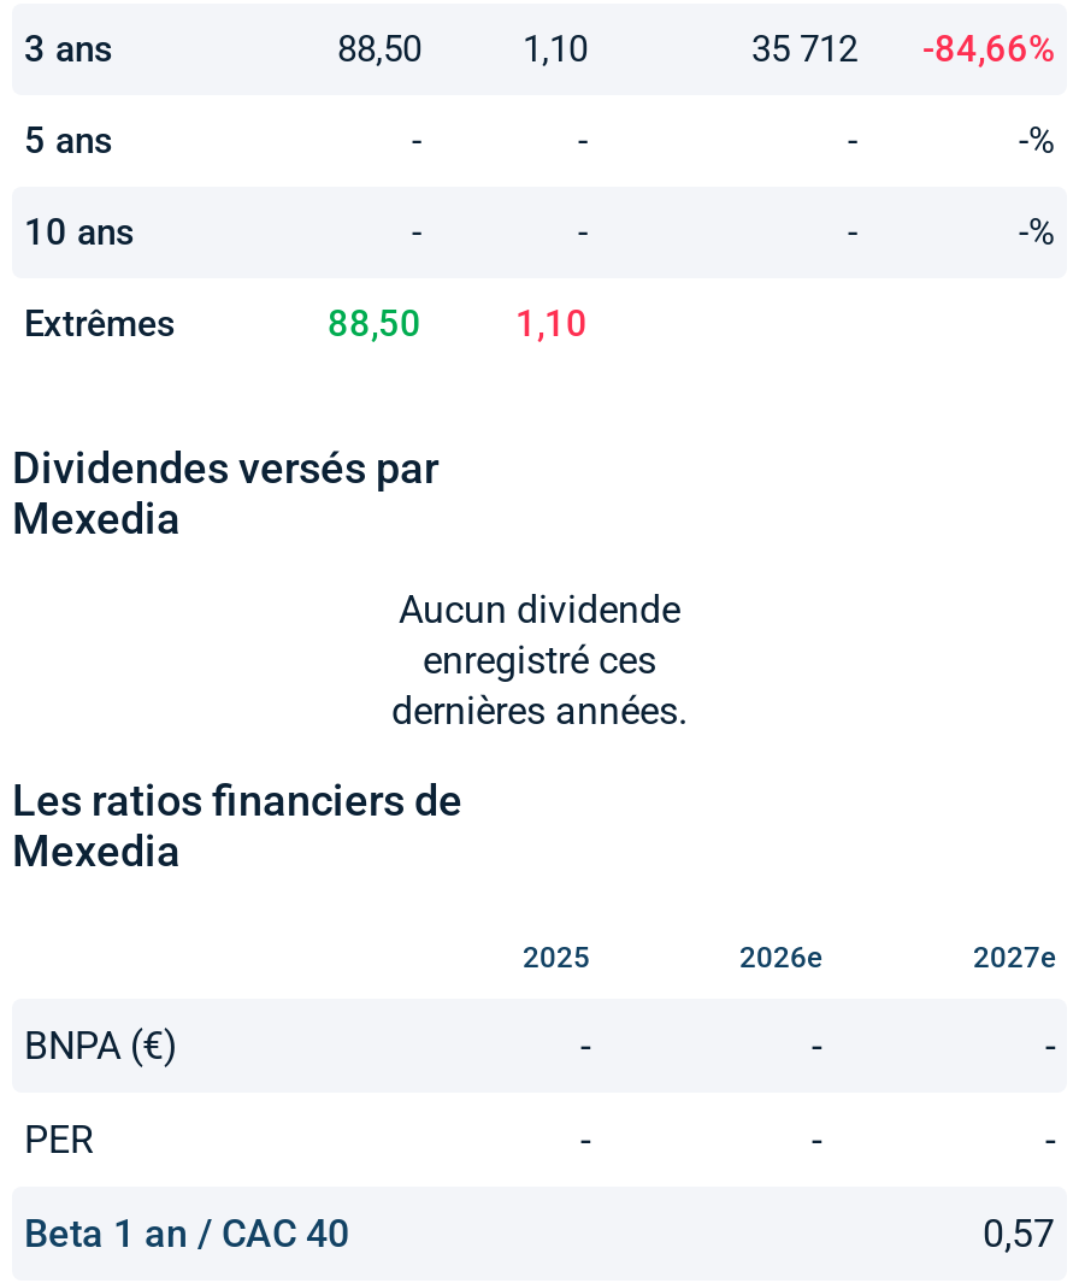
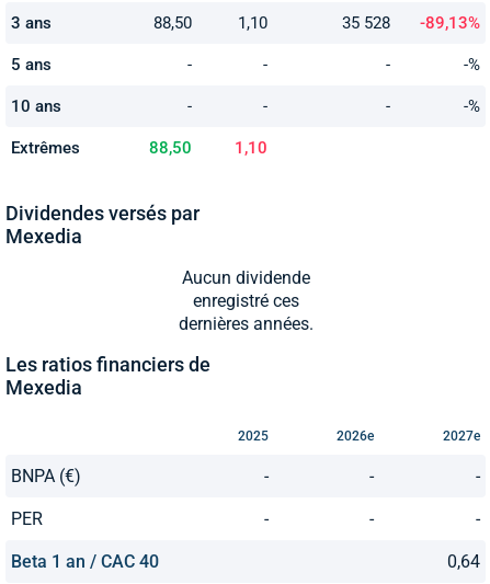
[751,28,857,72] 35 712 -> [342,13,390,33] 35 528
[922,28,1055,72] -84,66% -> [420,13,480,33] -89,13%
[983,1211,1055,1257] 0,57 -> [447,551,480,572] 0,64

